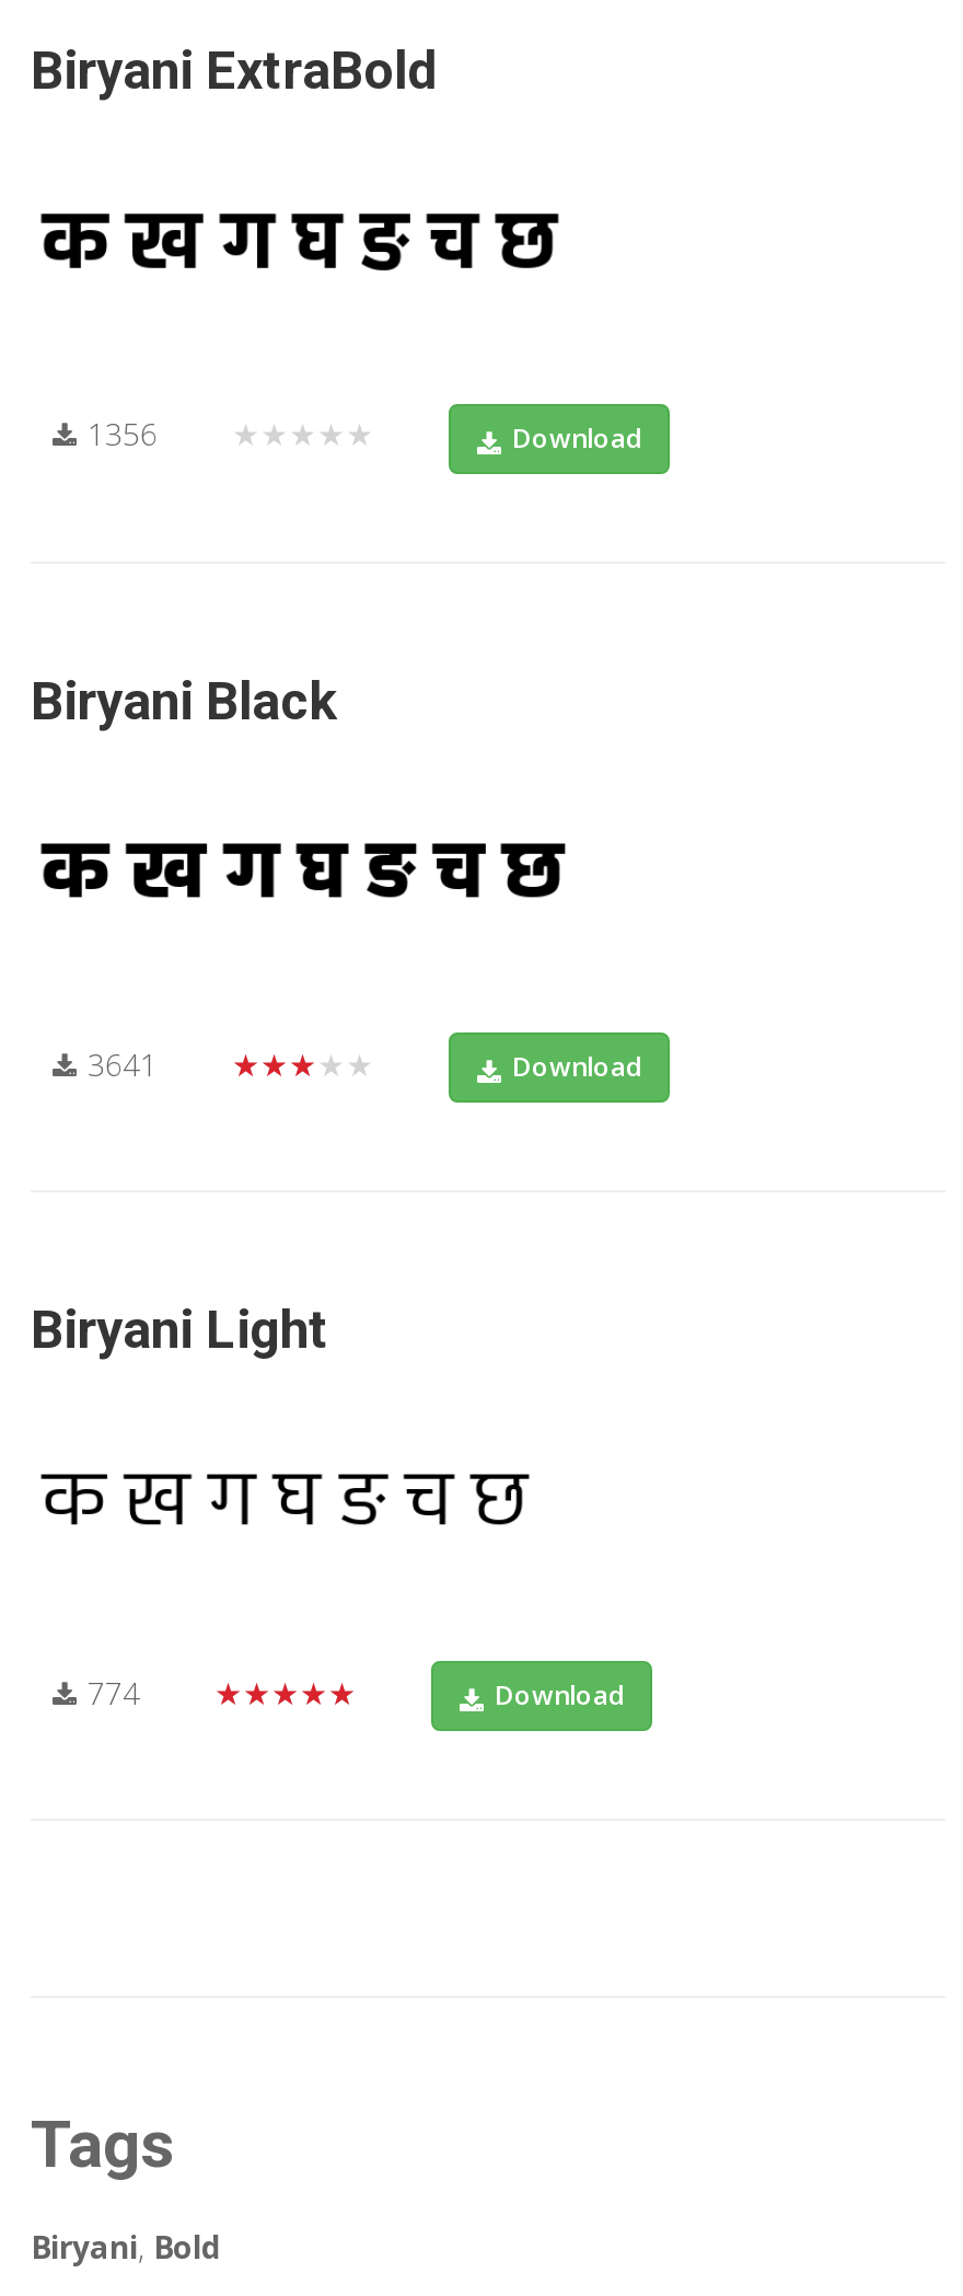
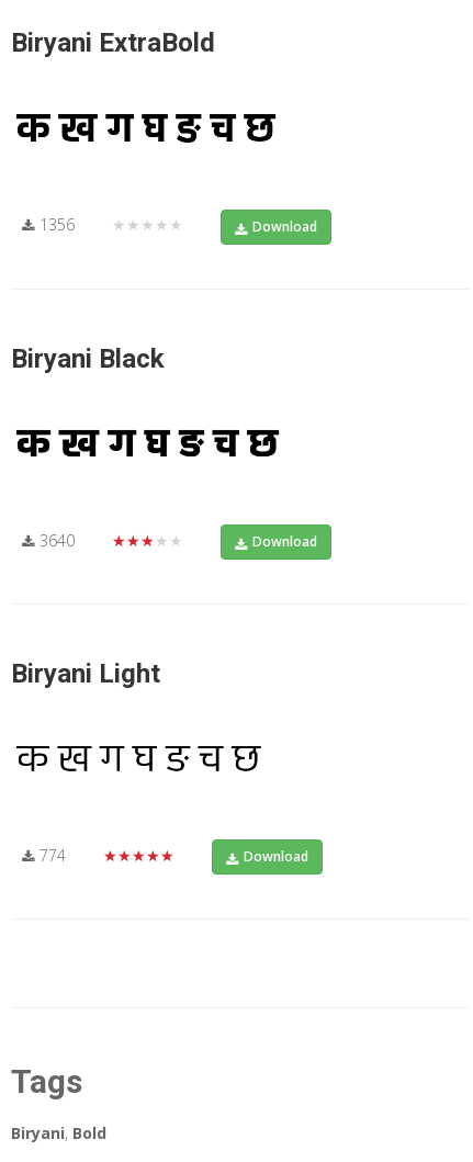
[88,1043,158,1084] 3641 -> [40,530,75,550] 3640

